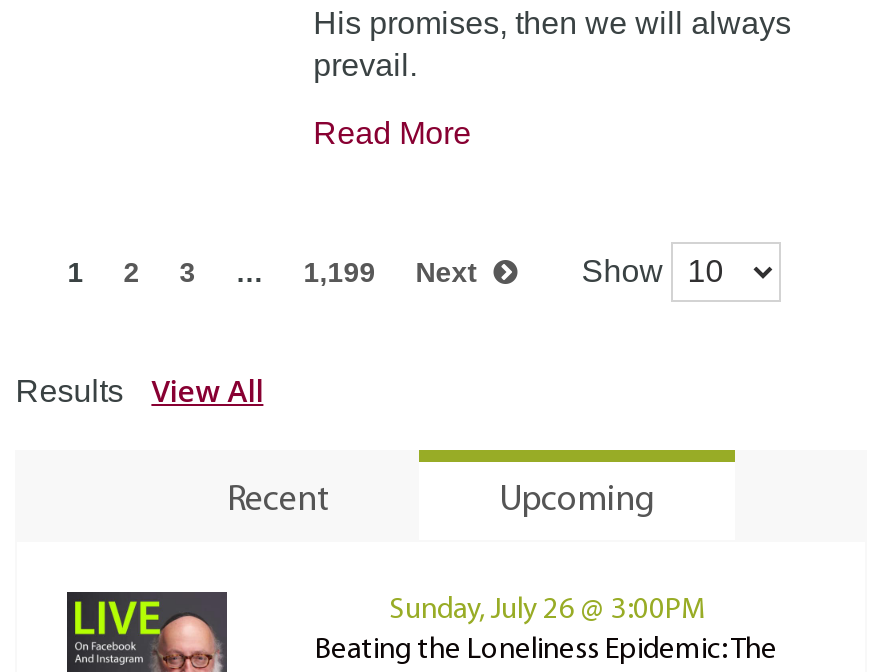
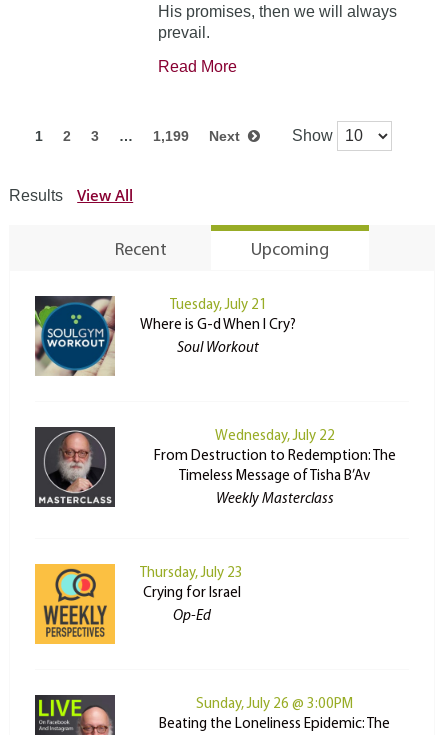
none -> [34,296,296,377] [image] | Tuesday, July 21 | Where is G-d When I Cry? | Soul Workout
none -> [34,563,243,645] [image] | Thursday, July 23 | Crying for Israel | Op-Ed
none -> [35,426,395,508] [image] | Wednesday, July 22 | From Destruction to Redemption: The | Timeless Message of Tisha B’Av | Weekly Masterclass

